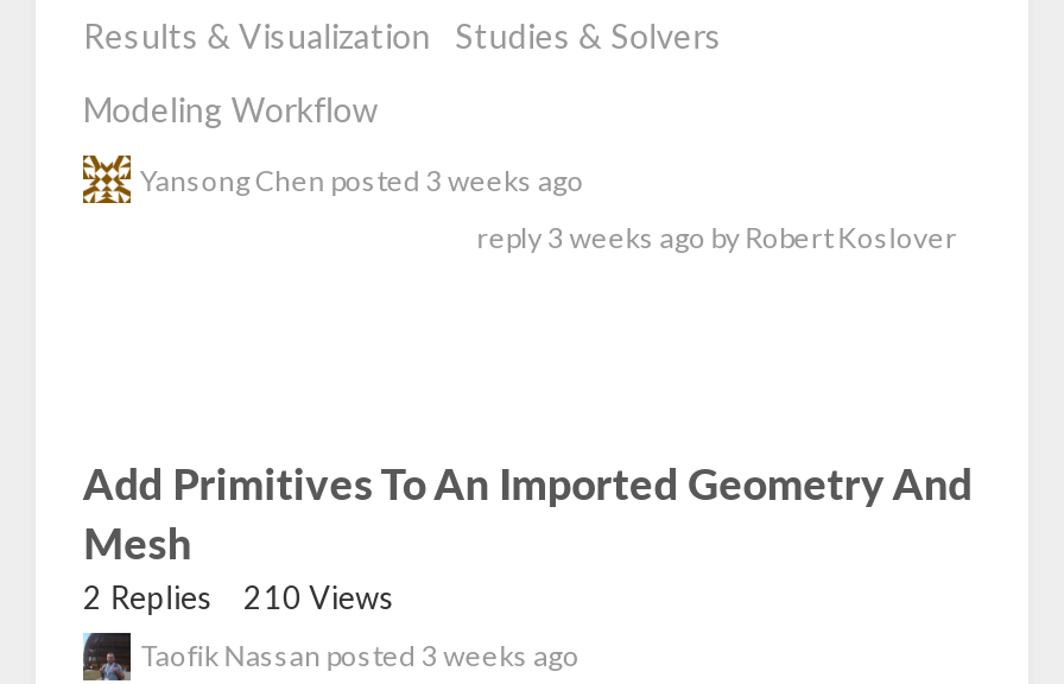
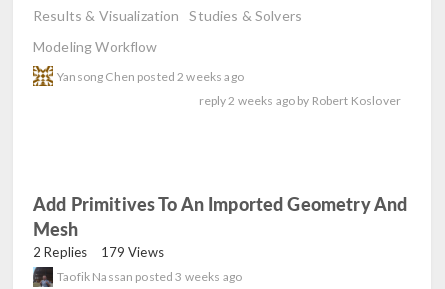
[141,162,584,198] Yansong Chen posted 3 weeks ago -> [57,69,244,84] Yansong Chen posted 2 weeks ago
[476,220,957,256] reply 3 weeks ago by Robert Koslover -> [199,93,401,108] reply 2 weeks ago by Robert Koslover
[83,579,394,617] 2 Replies 210 Views -> [33,244,164,260] 2 Replies 179 Views

